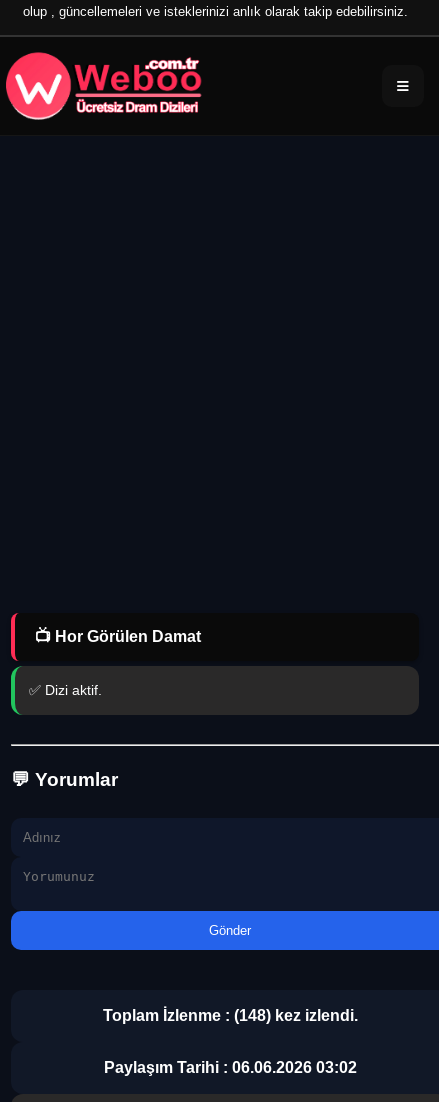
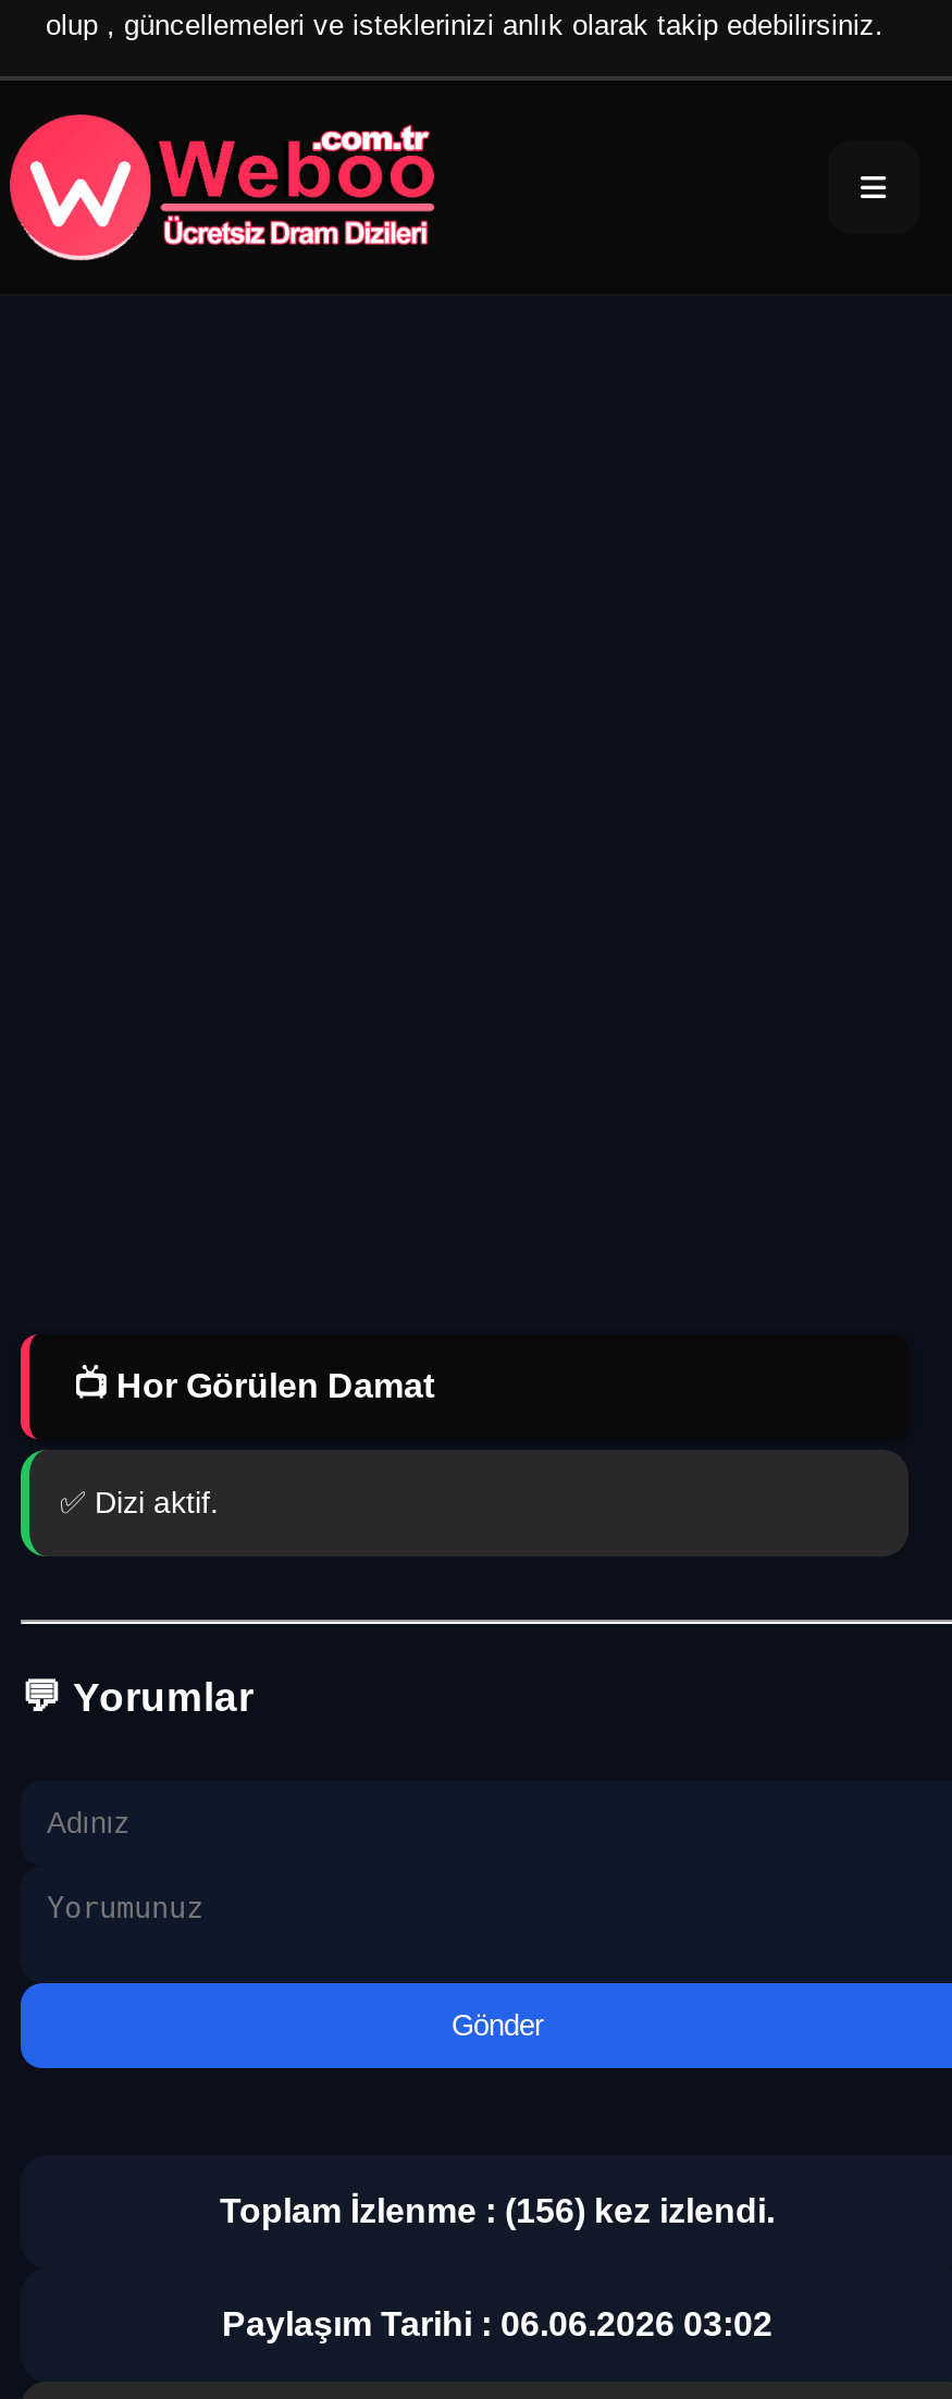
[102,1007,357,1024] Toplam İzlenme : (148) kez izlendi. -> [220,2192,775,2229] Toplam İzlenme : (156) kez izlendi.

